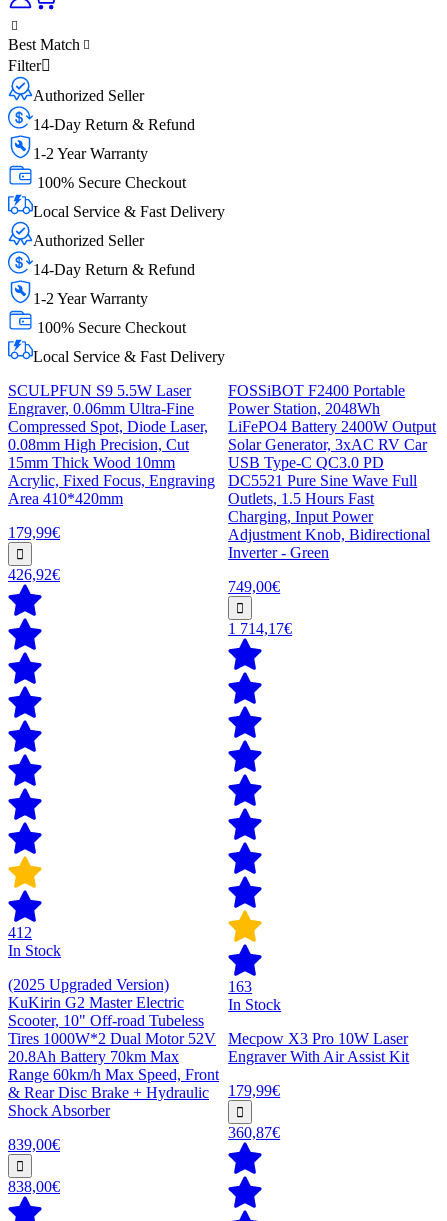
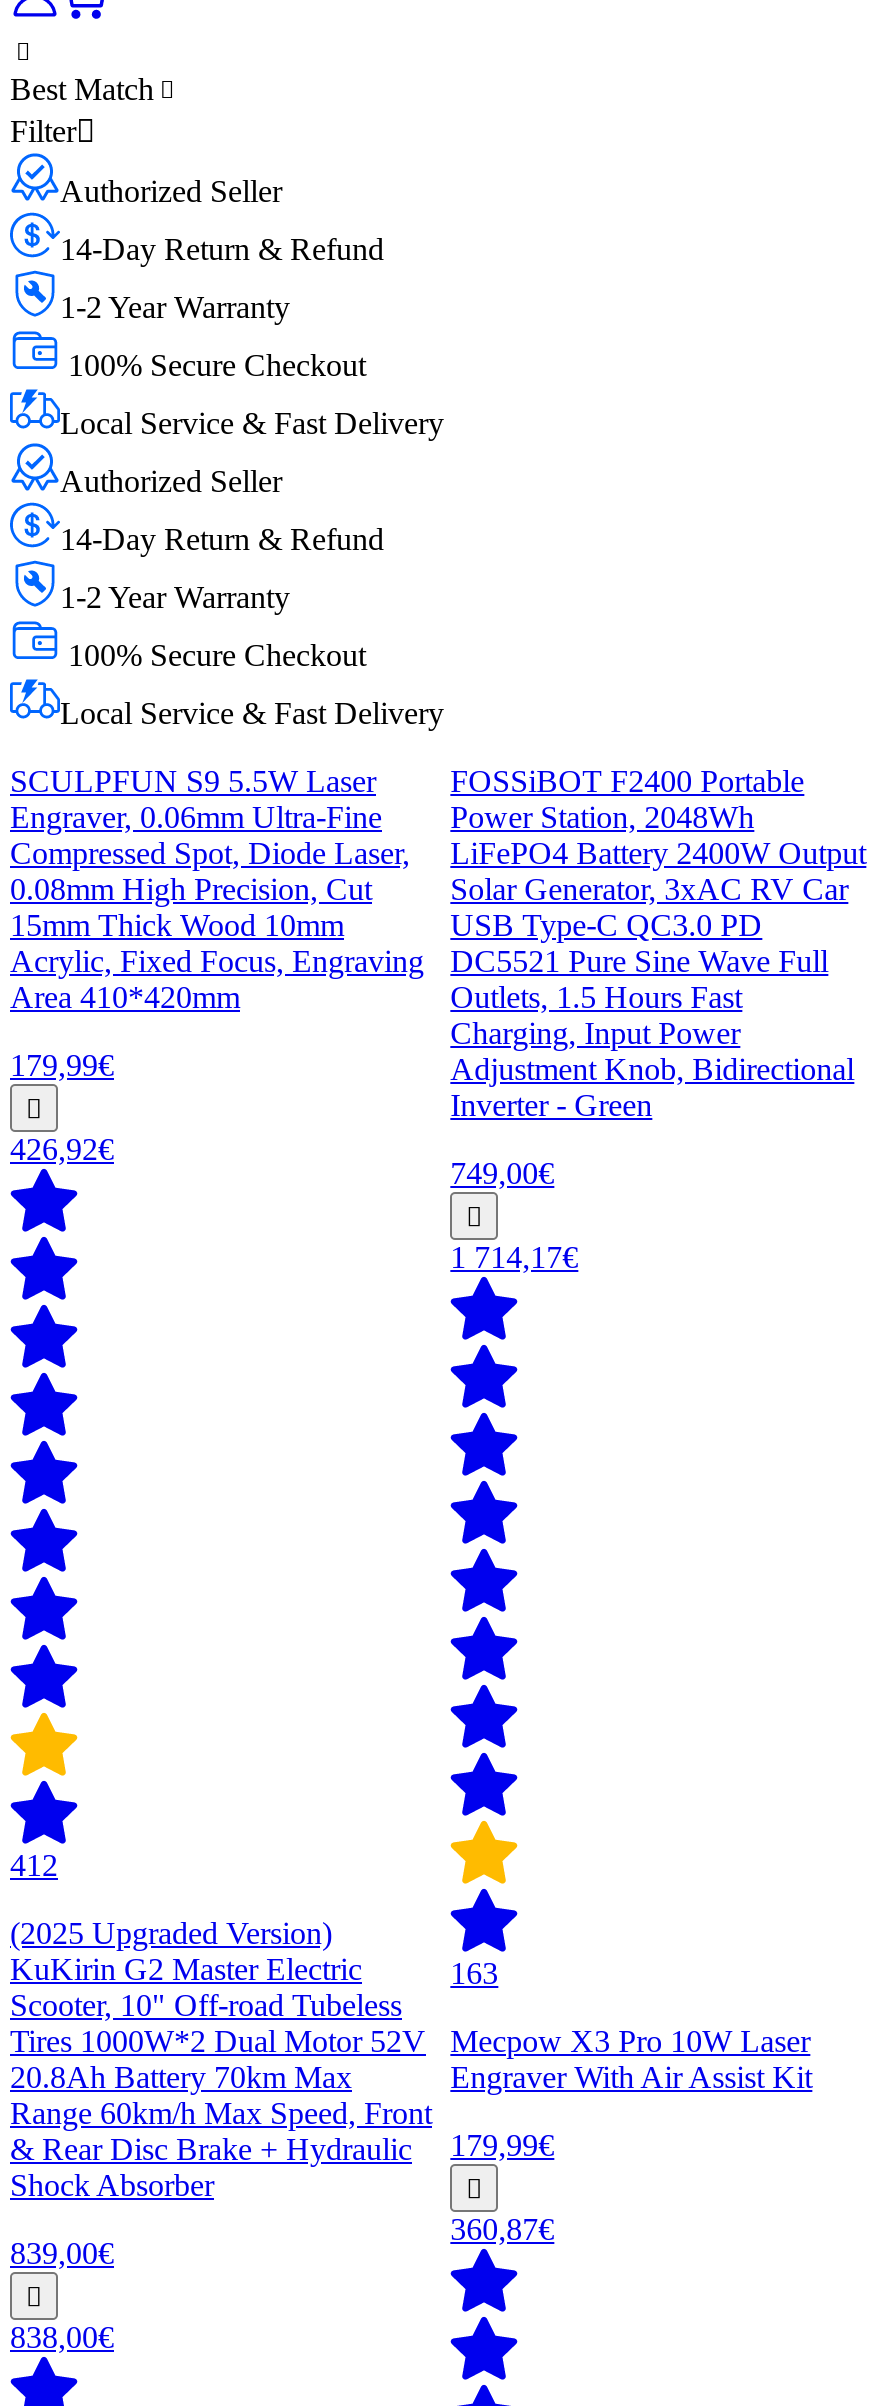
[8,942,61,959] In Stock -> none
[228,996,281,1013] In Stock -> none

